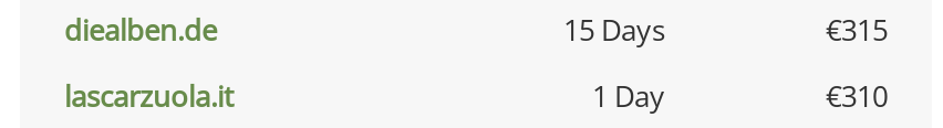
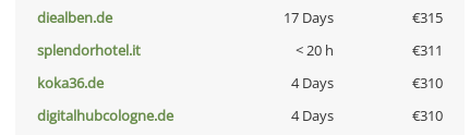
[563,10,665,50] 15 Days -> [283,8,333,27] 17 Days
[64,76,665,116] lascarzuola.it | 1 Day -> [37,40,443,125] splendorhotel.it | < 20 h | €311 | koka36.de | 4 Days | €310 | digitalhubcologne.de | 4 Days

